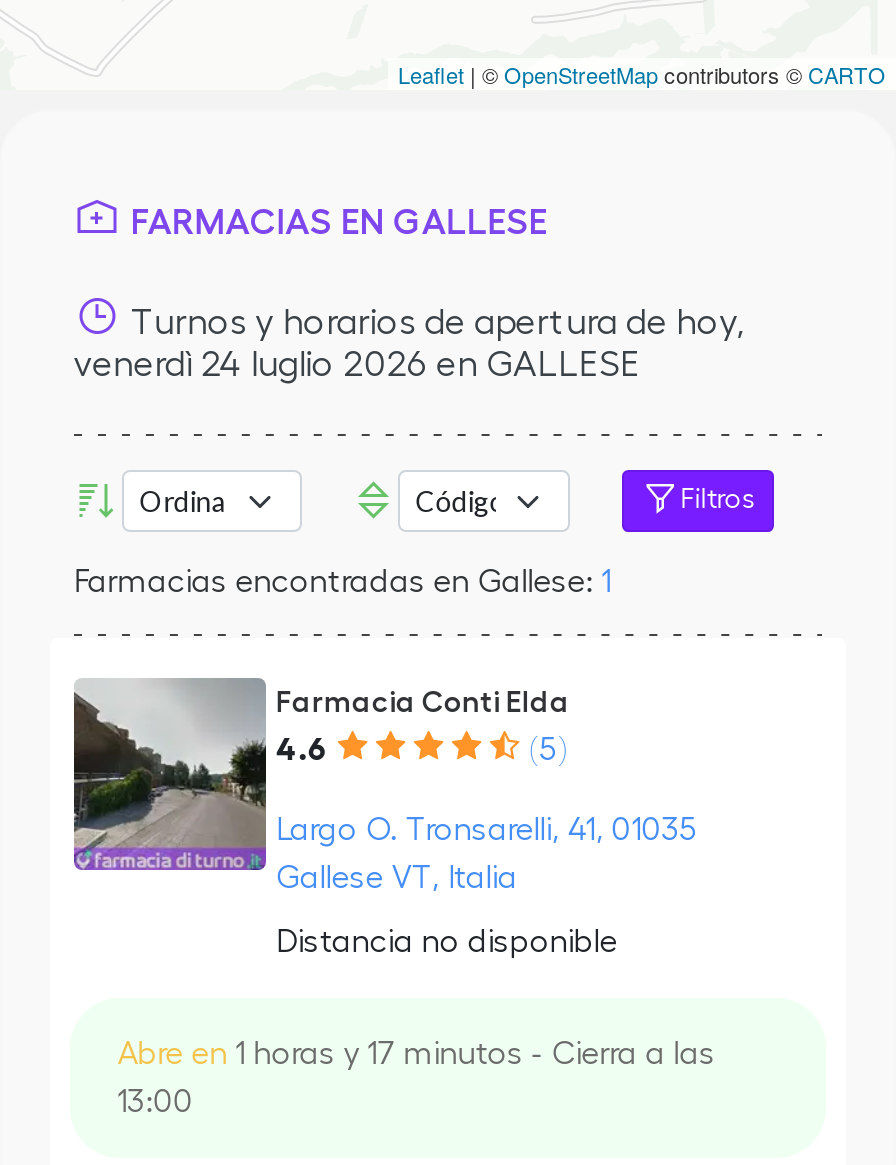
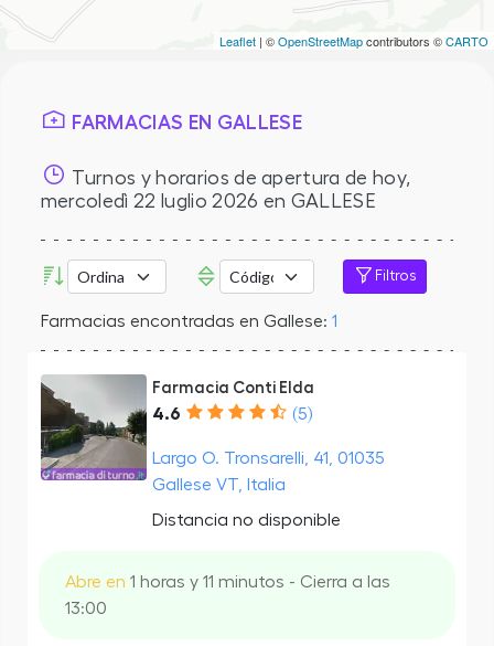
[74,345,641,381] venerdì 24 luglio 2026 en GALLESE -> [41,190,376,210] mercoledì 22 luglio 2026 en GALLESE
[118,1037,716,1069] Abre en 1 horas y 17 minutos - Cierra a las -> [65,573,390,590] Abre en 1 horas y 11 minutos - Cierra a las

